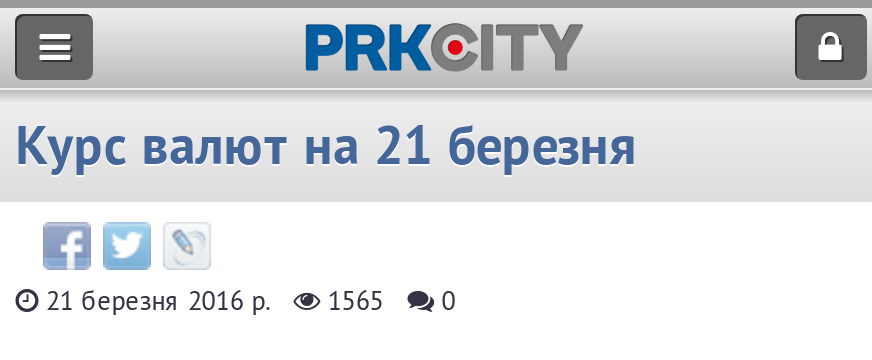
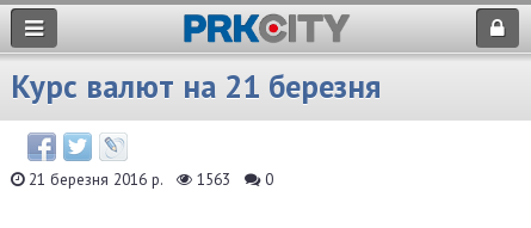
[37,282,455,318] 21 березня 2016 р. 1565 0 -> [24,168,273,190] 21 березня 2016 р. 1563 0

